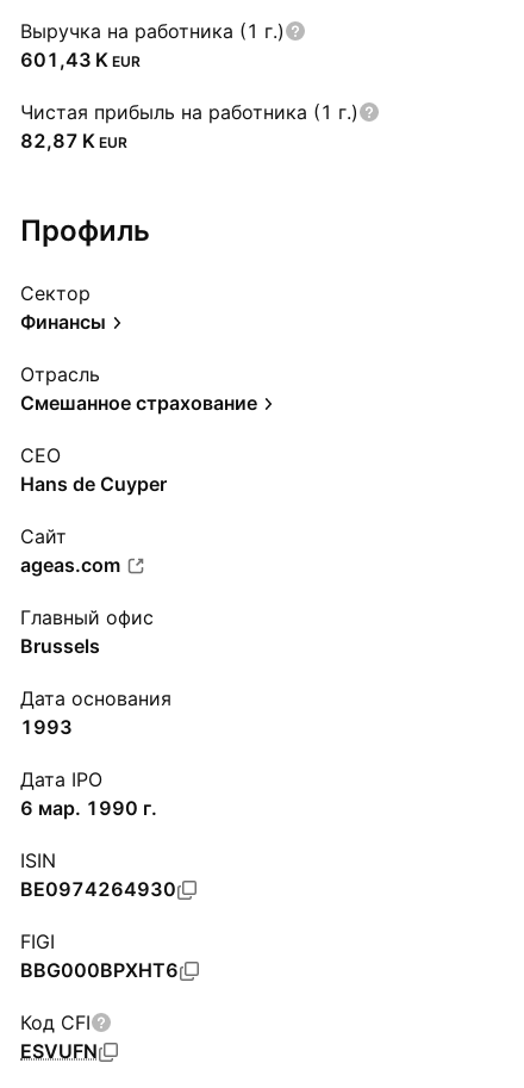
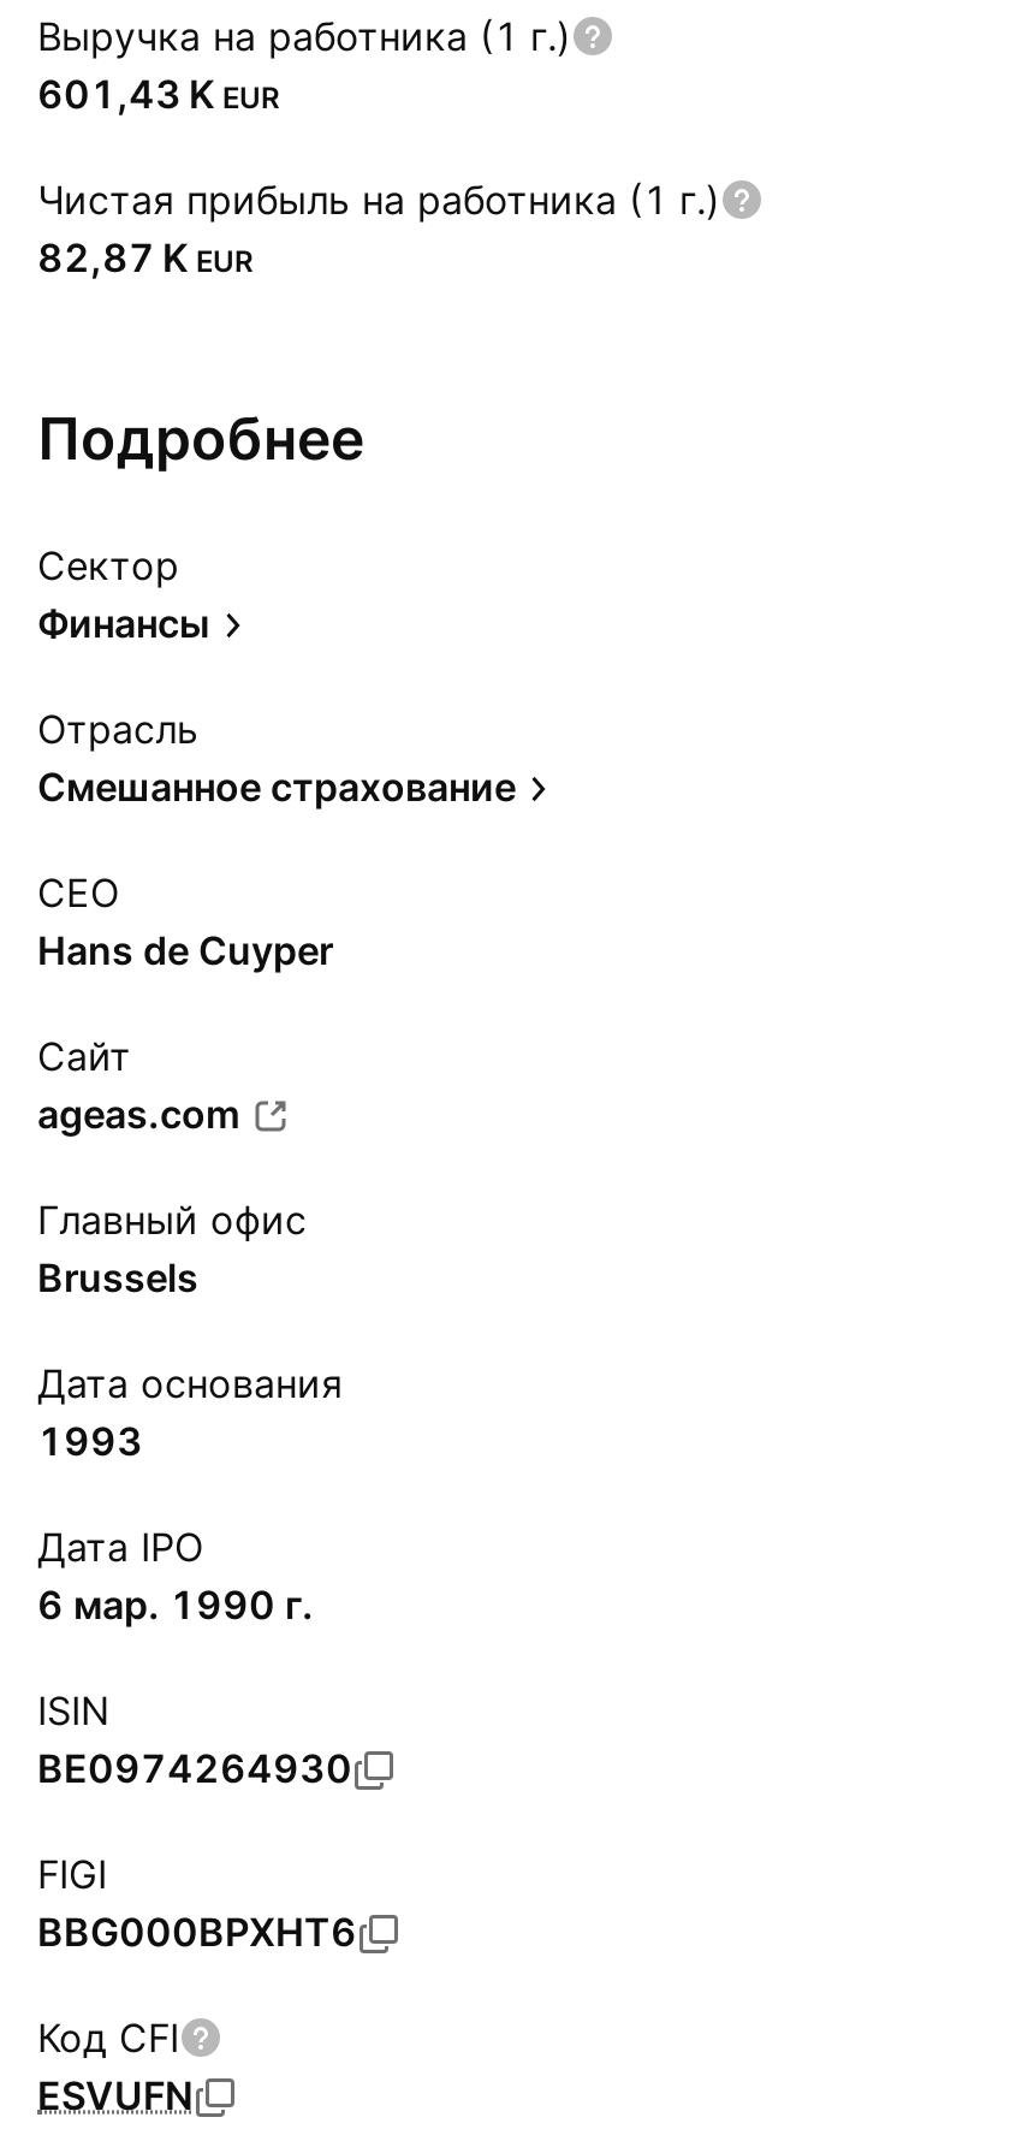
[20,213,150,248] Профиль -> [37,404,364,474] Подробнее

